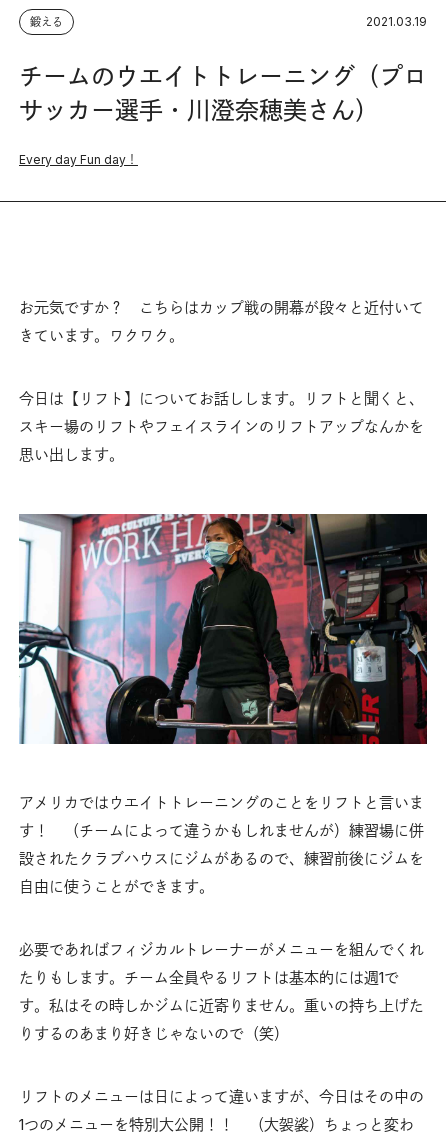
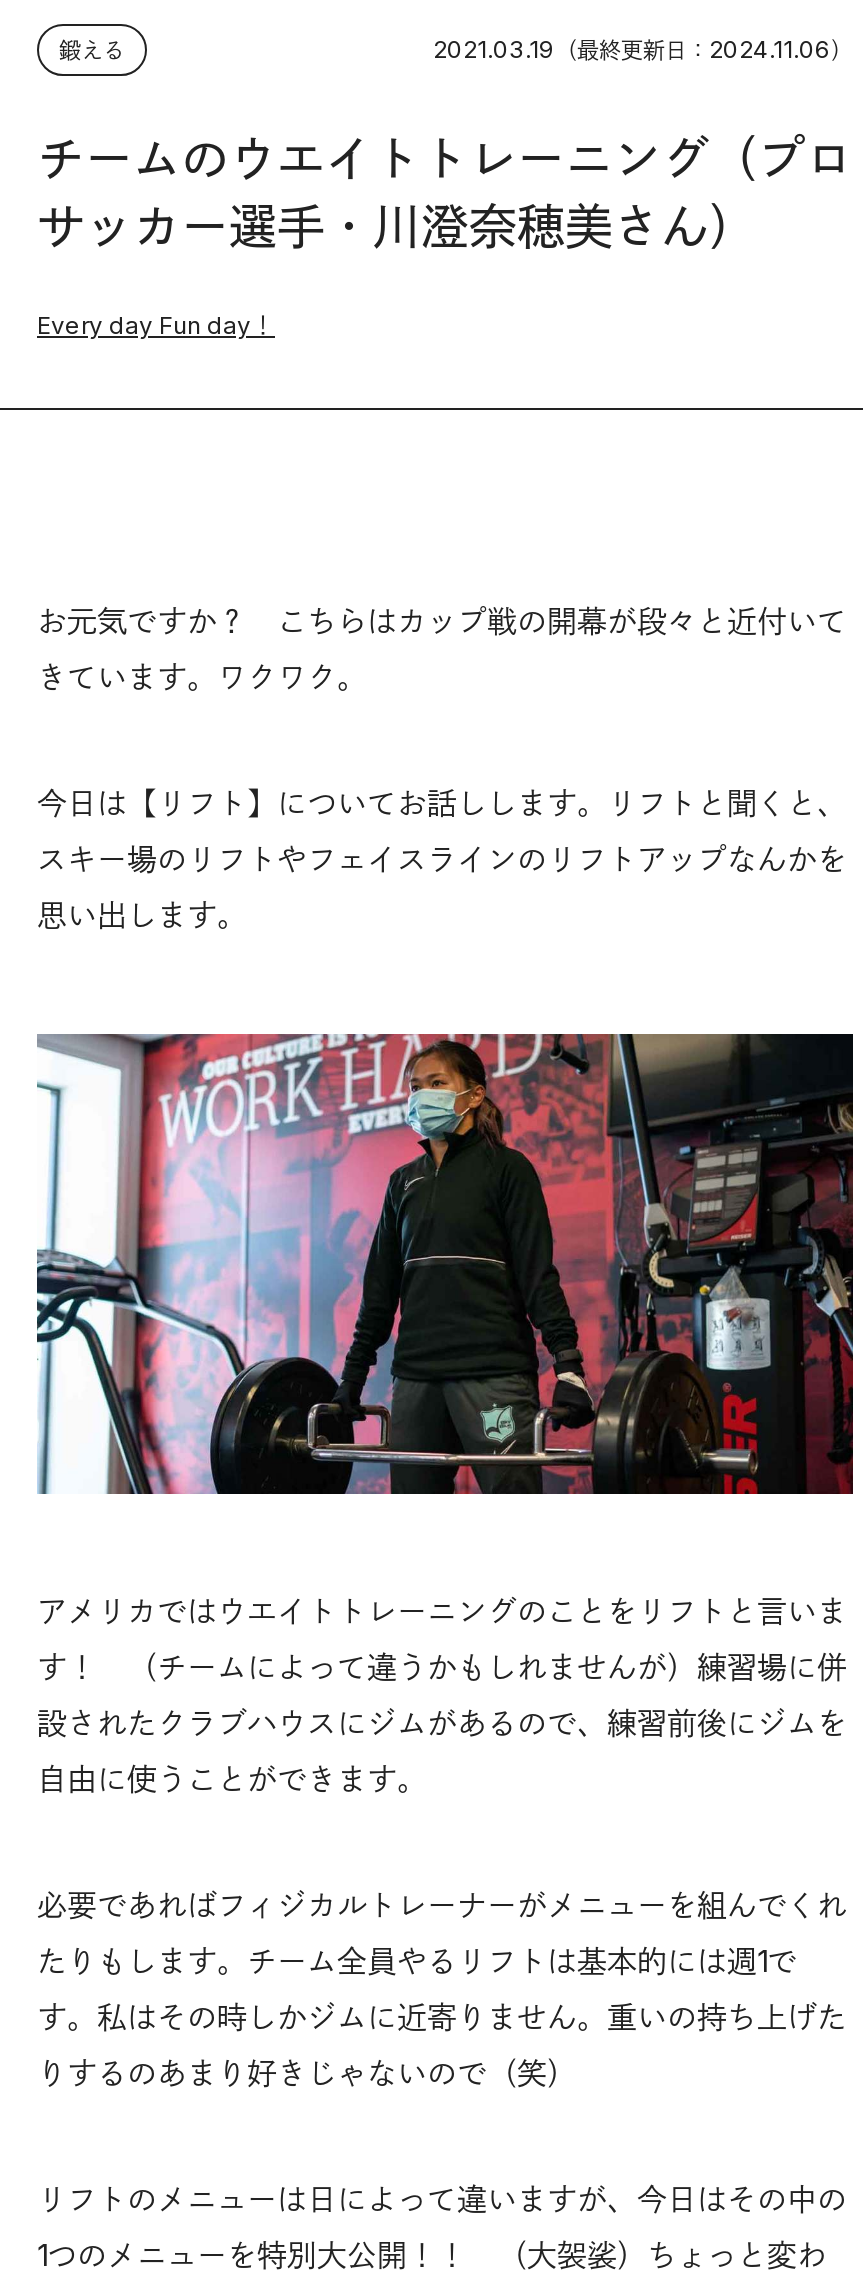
[366,14,427,29] 2021.03.19 -> [433,34,853,64] 2021.03.19（最終更新日：2024.11.06）

